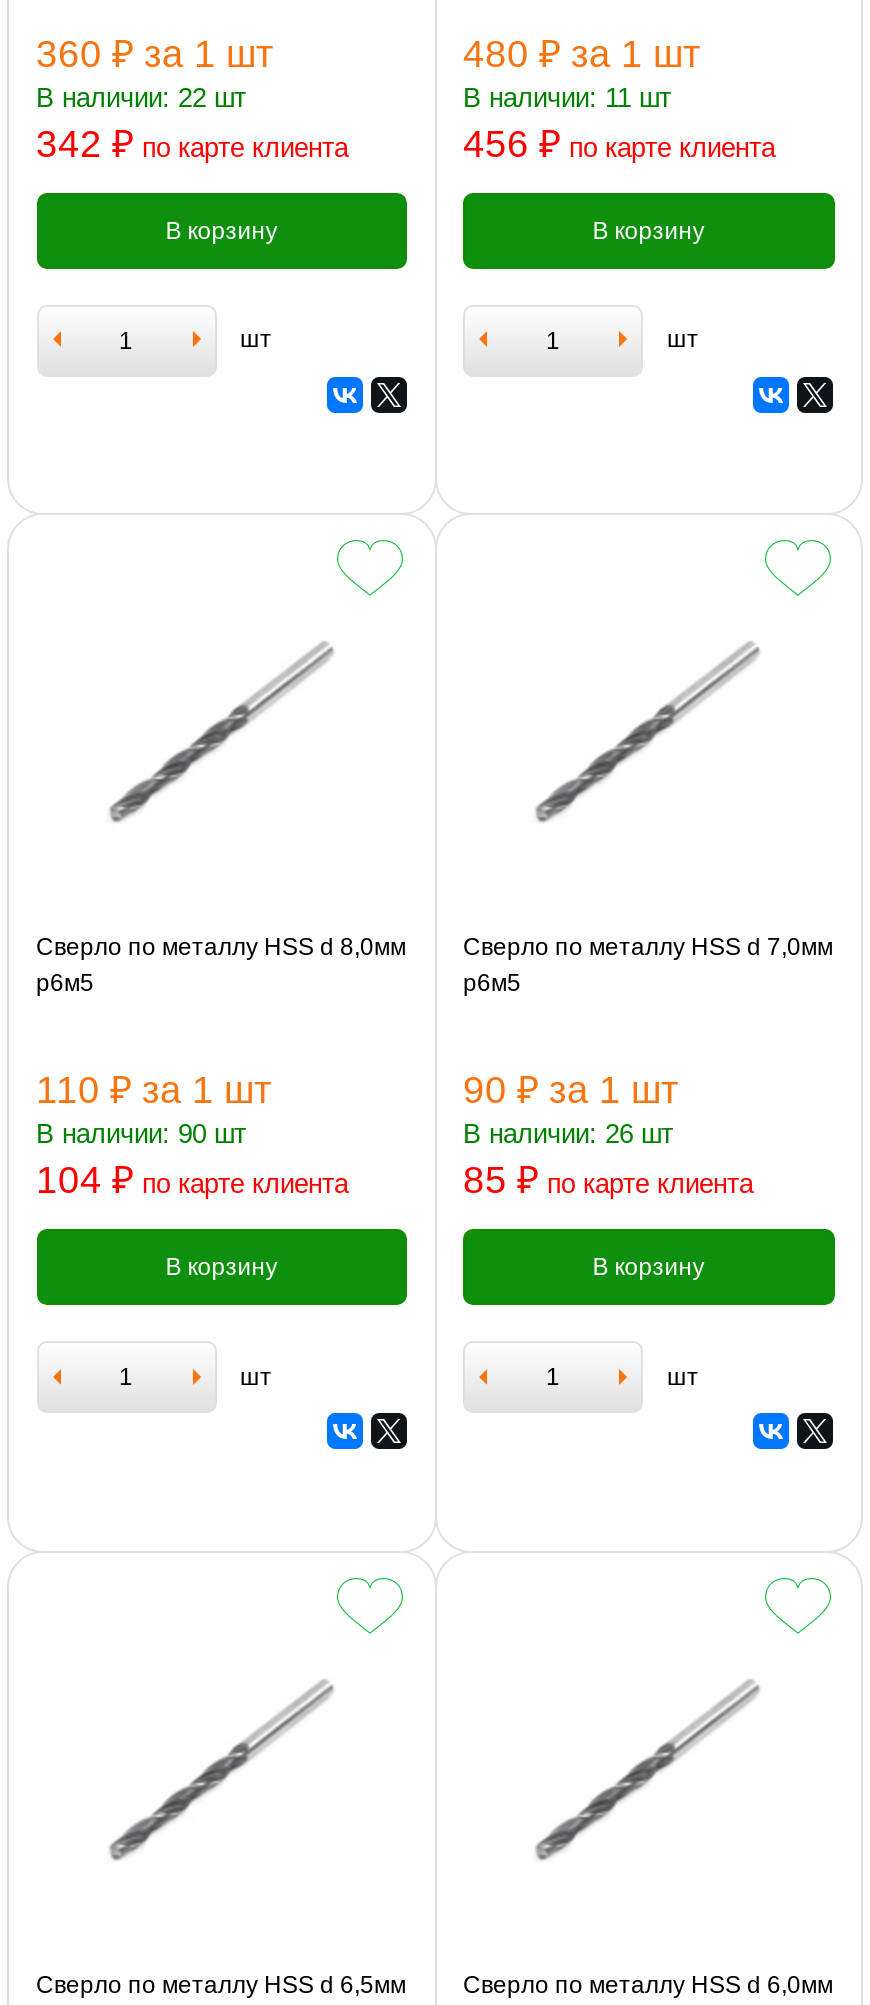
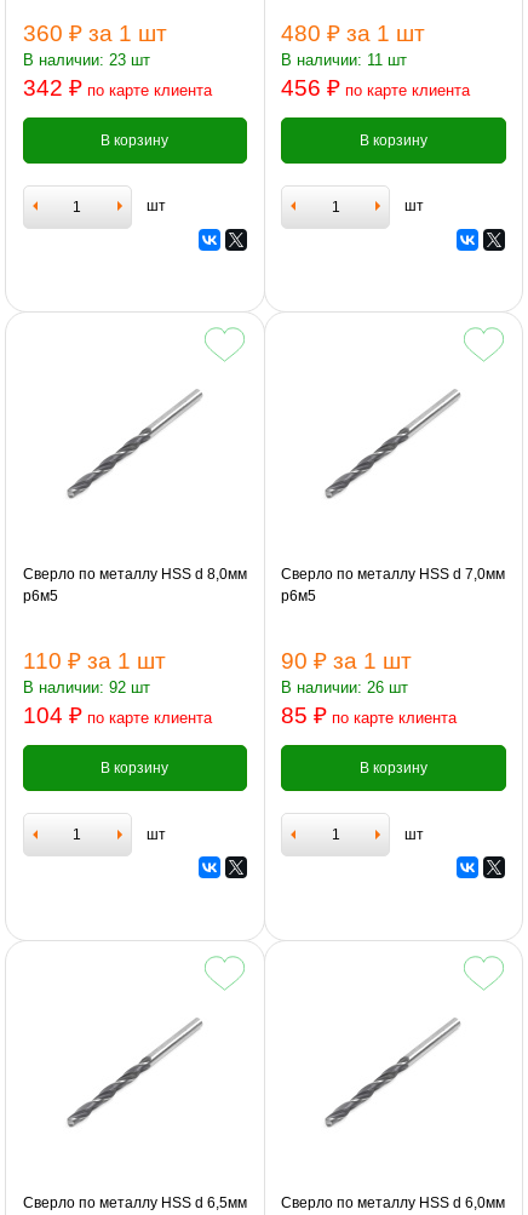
[36,82,246,112] В наличии: 22 шт -> [22,50,150,68] В наличии: 23 шт
[36,1120,246,1150] В наличии: 90 шт -> [22,679,150,697] В наличии: 92 шт

